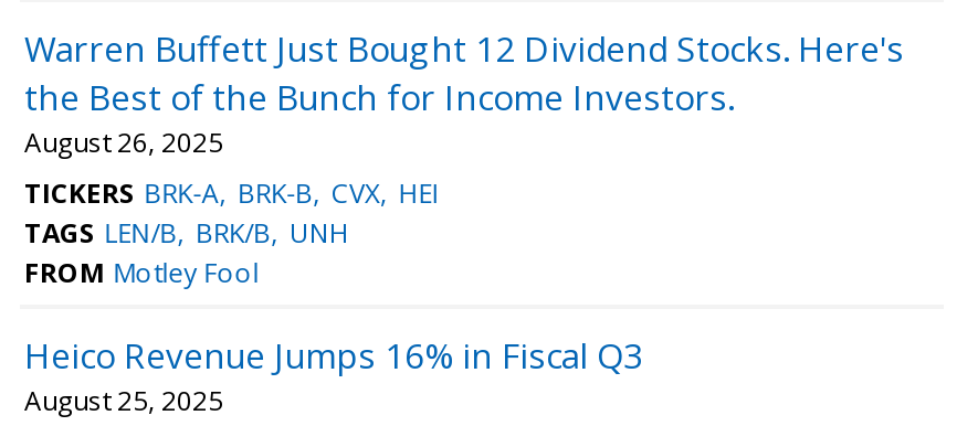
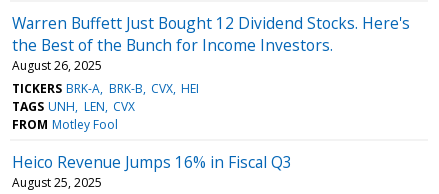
[24,214,349,251] TAGS LEN/B BRK/B UNH -> [12,98,135,115] TAGS UNH LEN CVX

